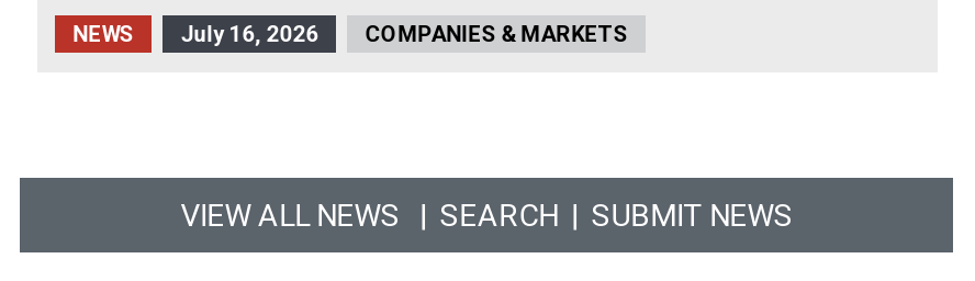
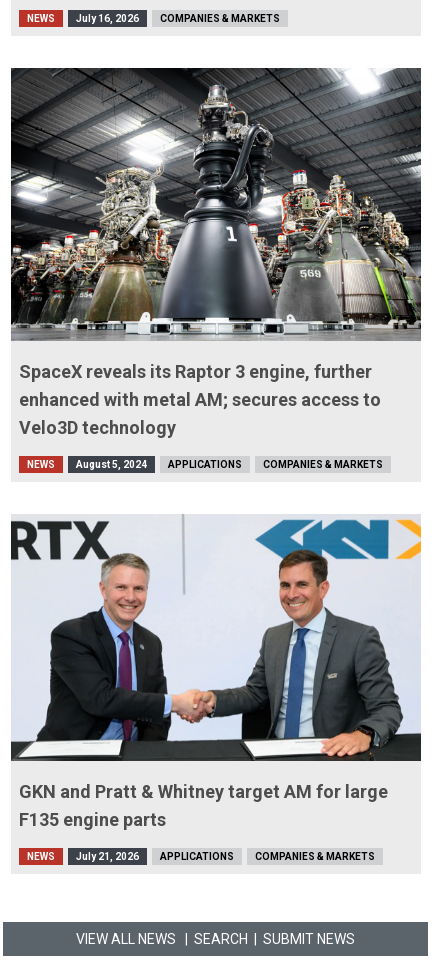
none -> [10,67,422,470] [image] | SpaceX reveals its Raptor 3 engine, further | enhanced with metal AM; secures access to | Velo3D technology | APPLICATIONS | COMPANIES & MARKETS | NEWS | August 5, 2024
none -> [10,515,422,862] [image] | GKN and Pratt & Whitney target AM for large | F135 engine parts | APPLICATIONS | COMPANIES & MARKETS | NEWS | July 21, 2026

